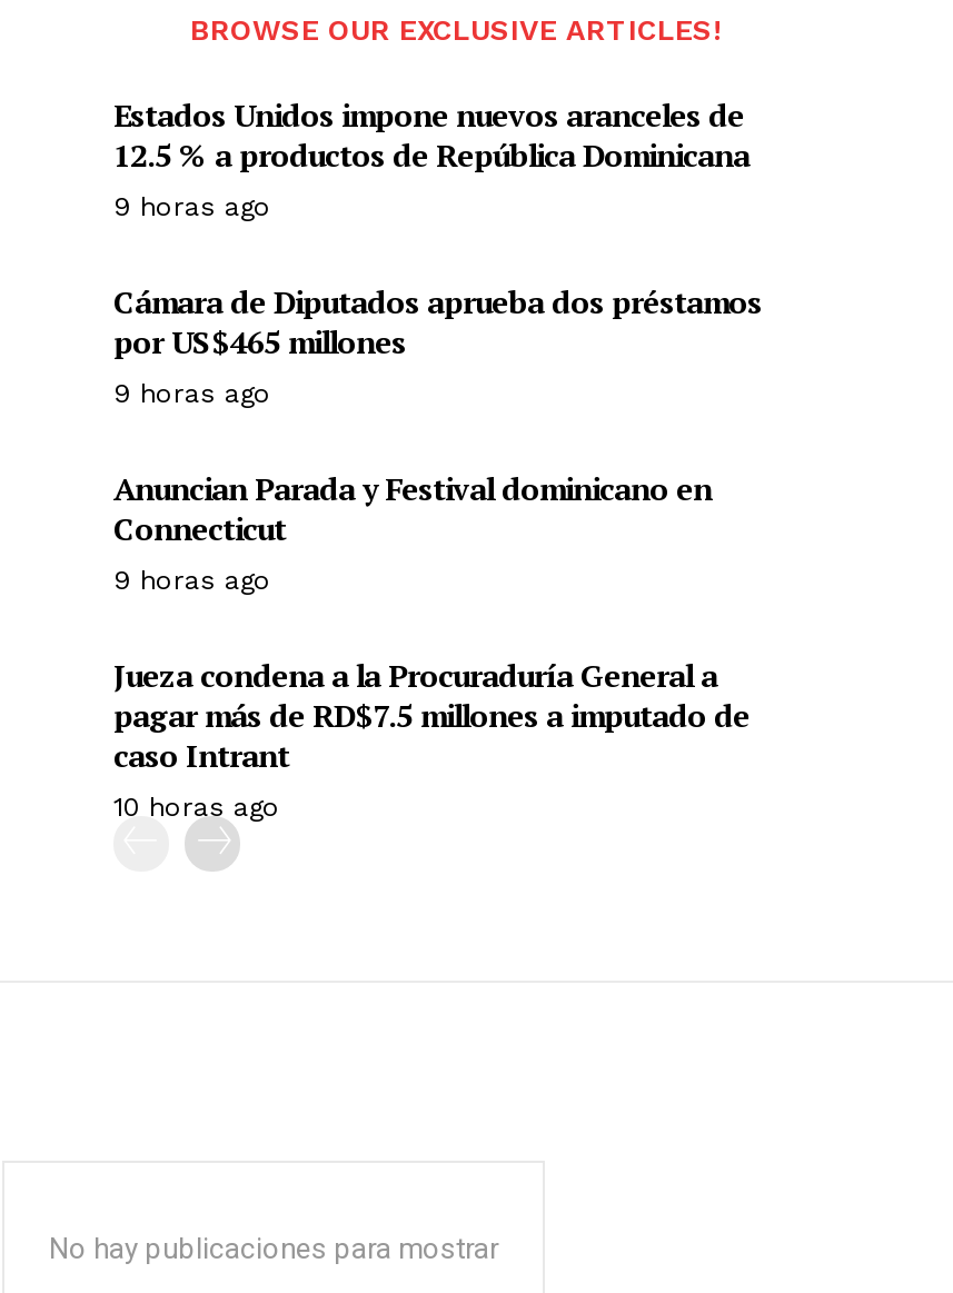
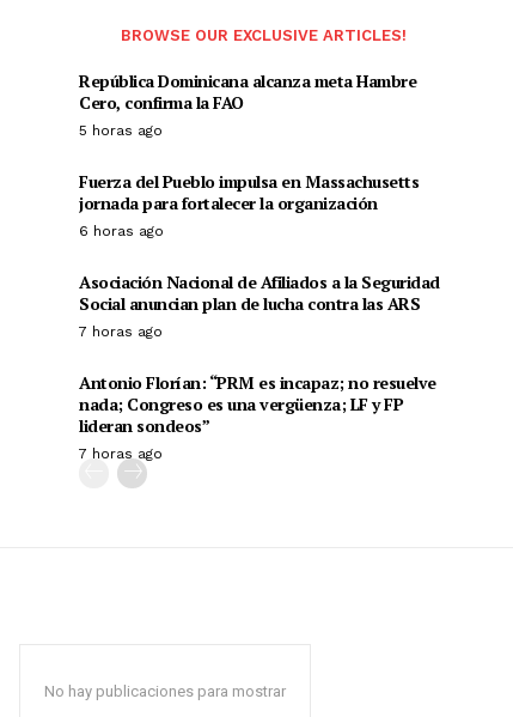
[113,93,750,222] Estados Unidos impone nuevos aranceles de | 12.5 % a productos de República Dominicana | 9 horas ago -> [79,69,416,139] República Dominicana alcanza meta Hambre | Cero, confirma la FAO | 5 horas ago
[113,280,762,409] Cámara de Diputados aprueba dos préstamos | por US$465 millones | 9 horas ago -> [79,170,419,239] Fuerza del Pueblo impulsa en Massachusetts | jornada para fortalecer la organización | 6 horas ago
[113,467,712,596] Anuncian Parada y Festival dominicano en | Connecticut | 9 horas ago -> [79,271,439,340] Asociación Nacional de Afiliados a la Seguridad | Social anuncian plan de lucha contra las ARS | 7 horas ago
[113,654,750,823] Jueza condena a la Procuraduría General a | pagar más de RD$7.5 millones a imputado de | caso Intrant | 10 horas ago -> [79,371,436,462] Antonio Florían: “PRM es incapaz; no resuelve | nada; Congreso es una vergüenza; LF y FP | lideran sondeos” | 7 horas ago

